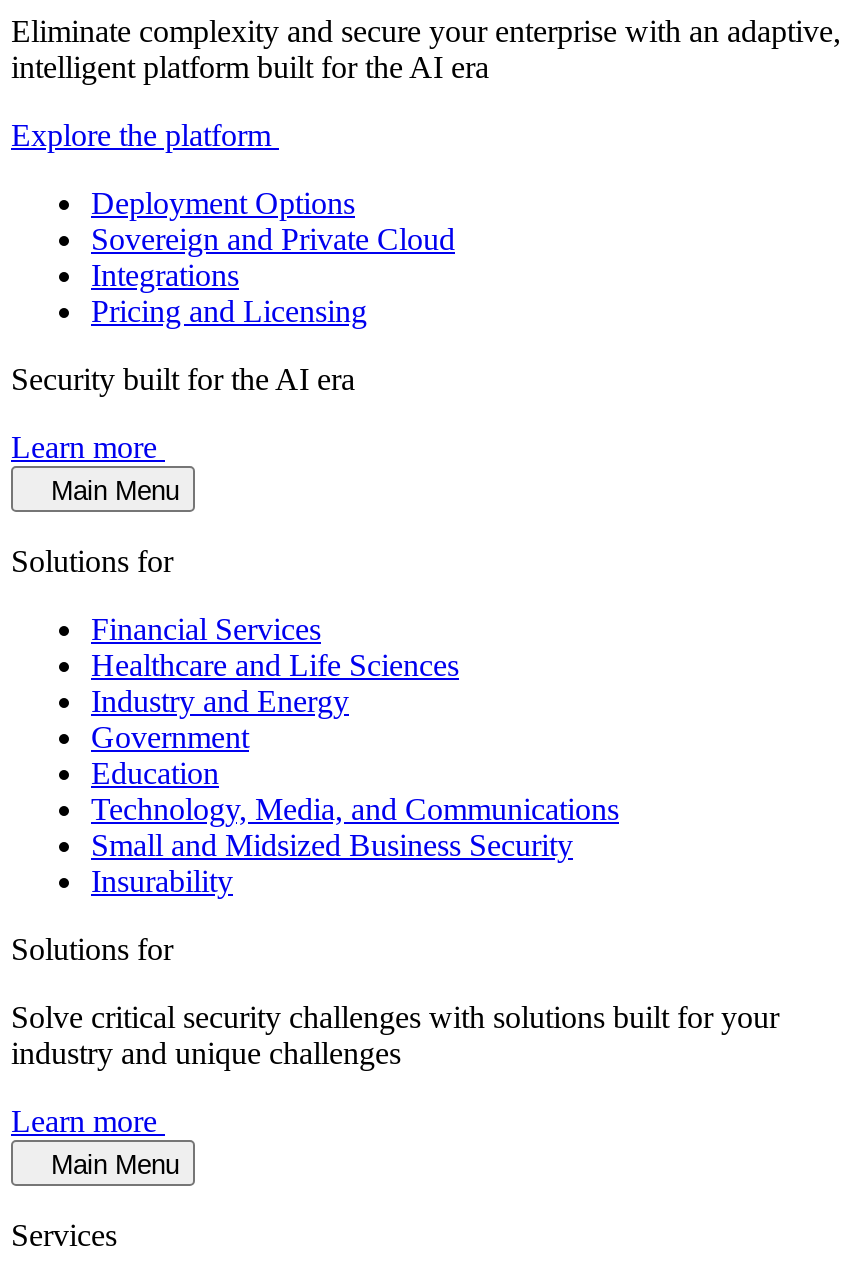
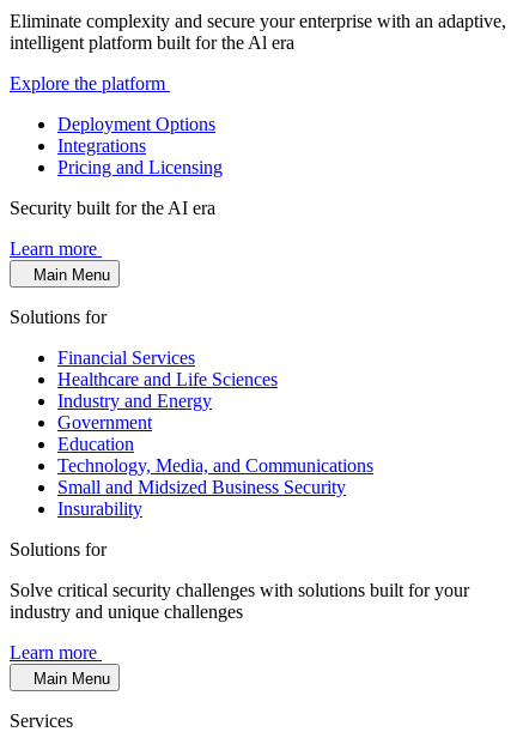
[11,50,489,84] intelligent platform built for the AI era -> [10,32,294,53] intelligent platform built for the Al era
[91,222,455,256] Sovereign and Private Cloud -> none

